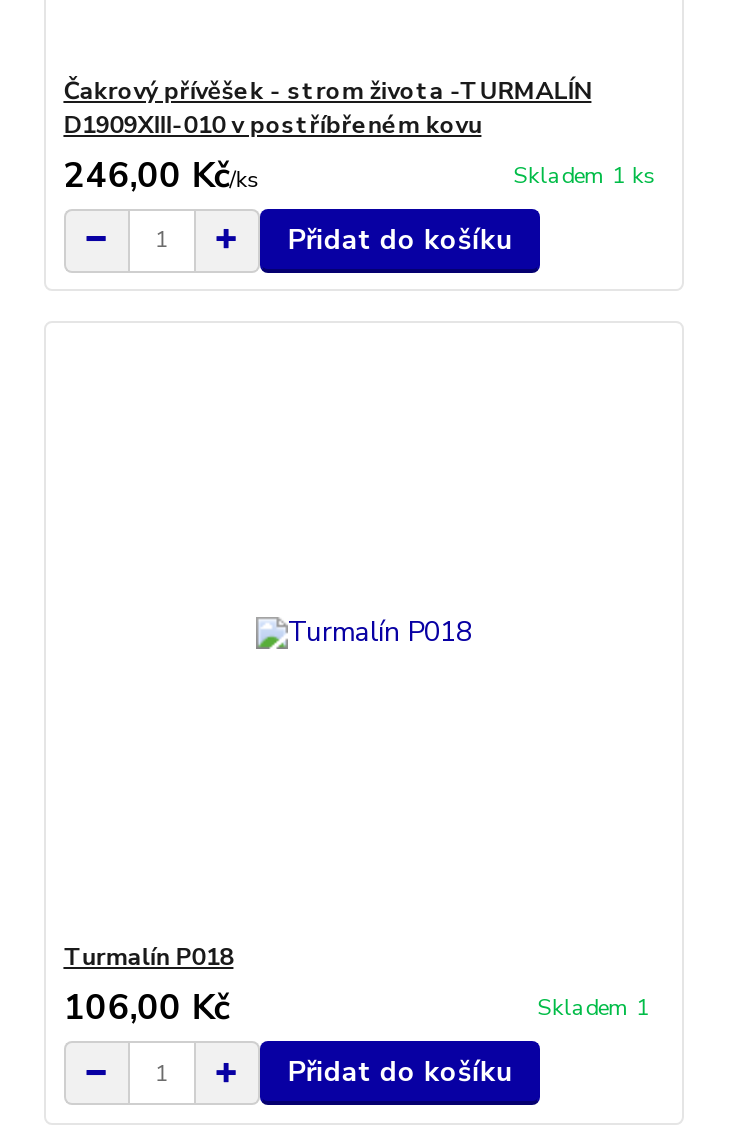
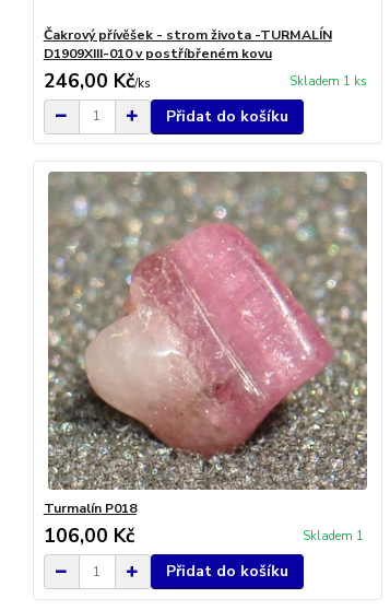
none -> [47,171,368,491] [image]

